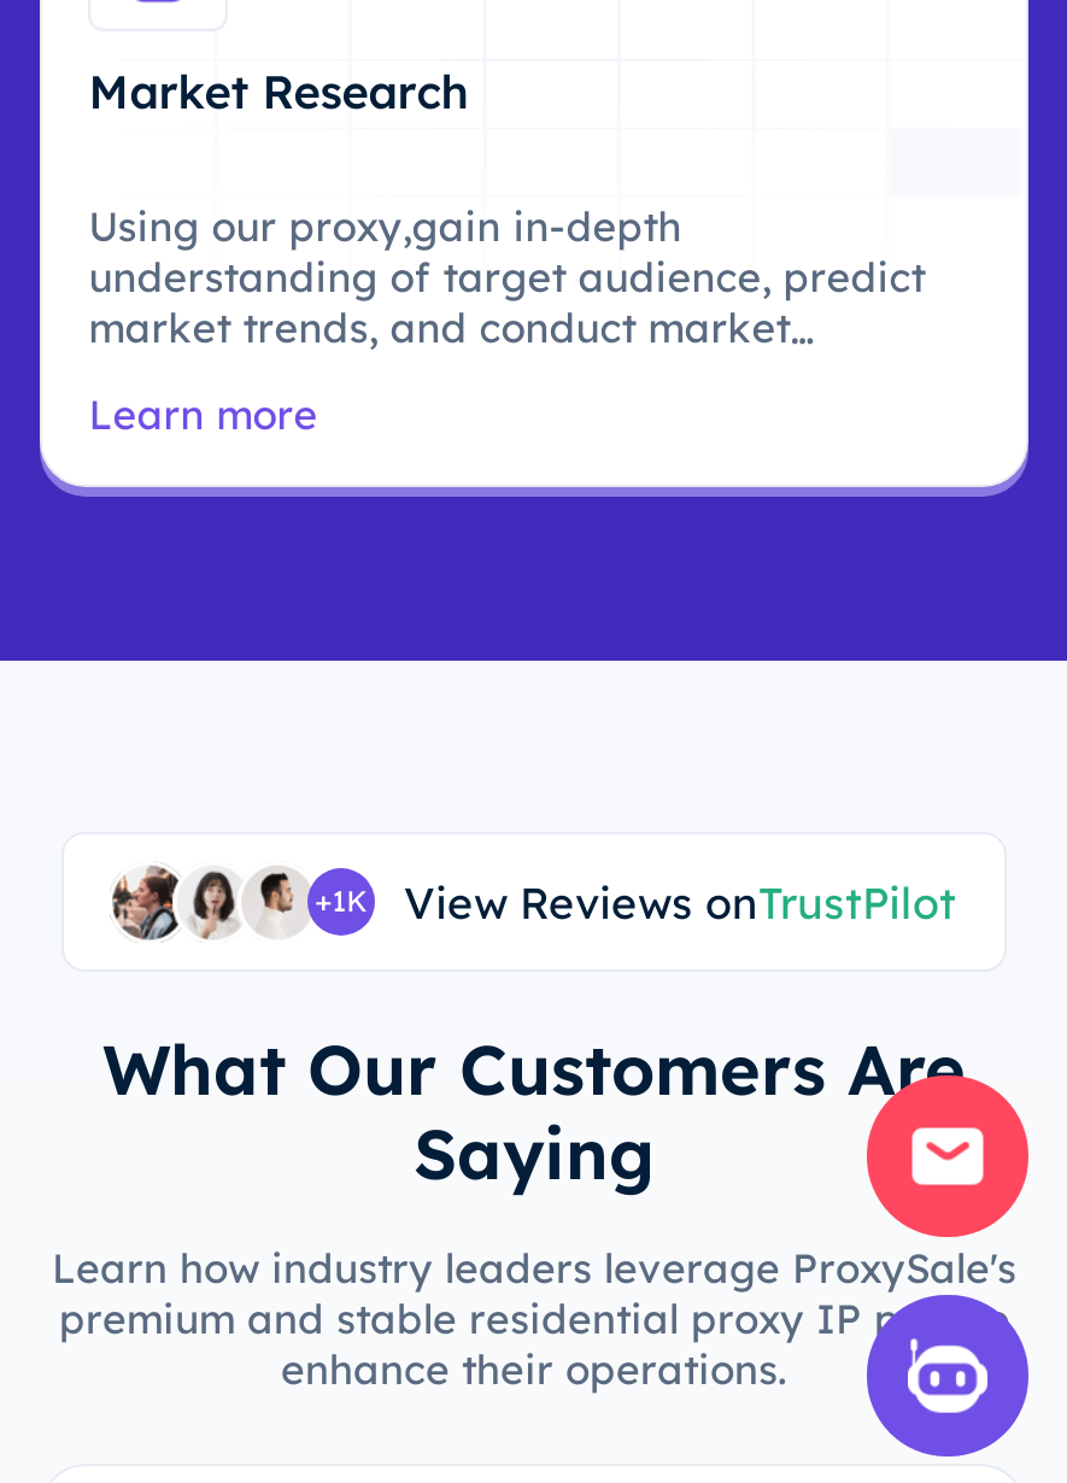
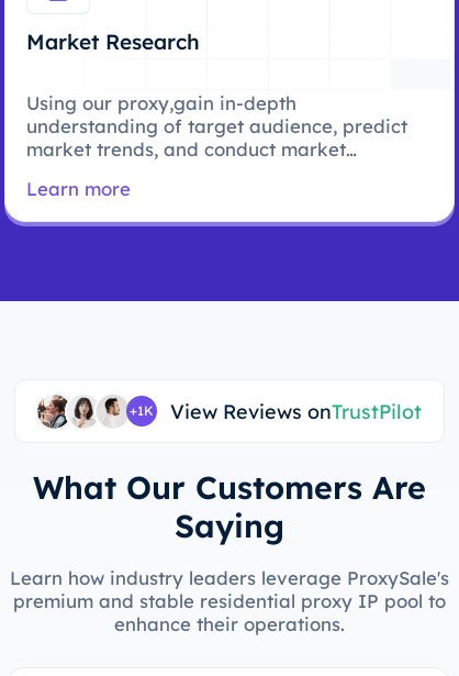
[864,1078,1031,1237] [image] -> none
[864,1333,1031,1459] [image] -> none

